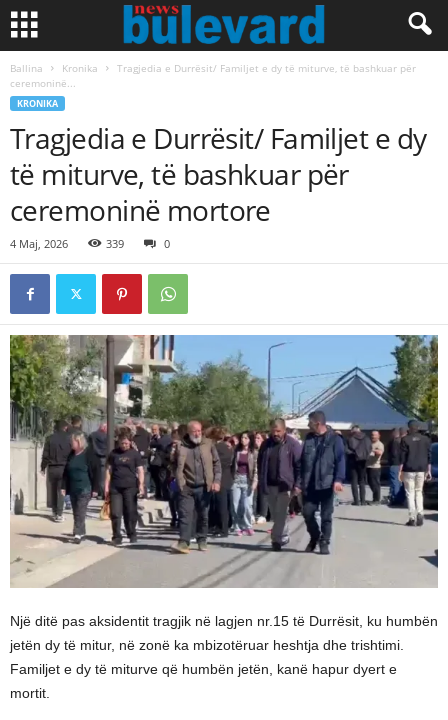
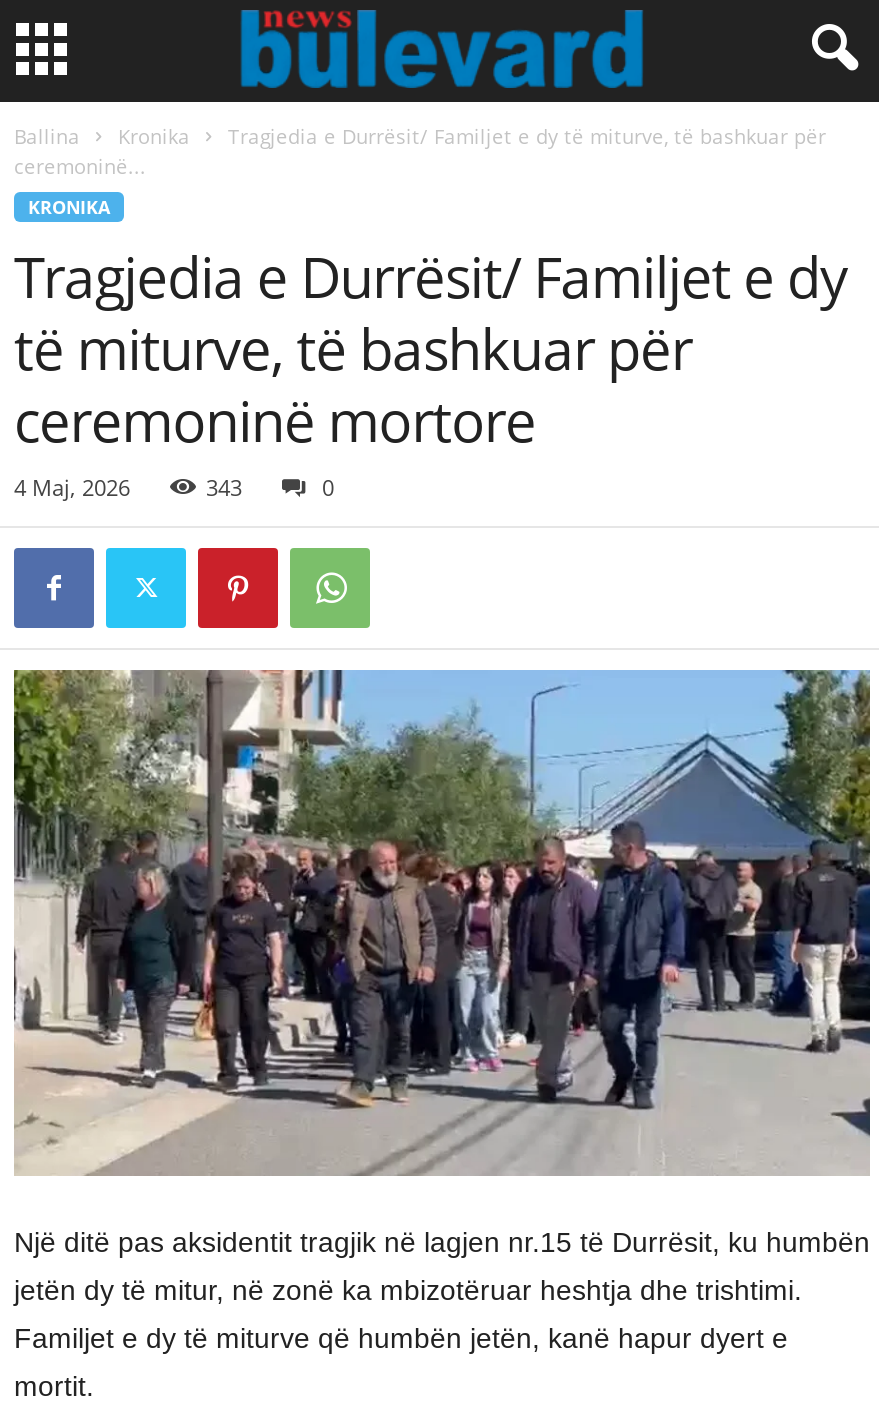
[106,236,124,251] 339 -> [206,472,242,502] 343

